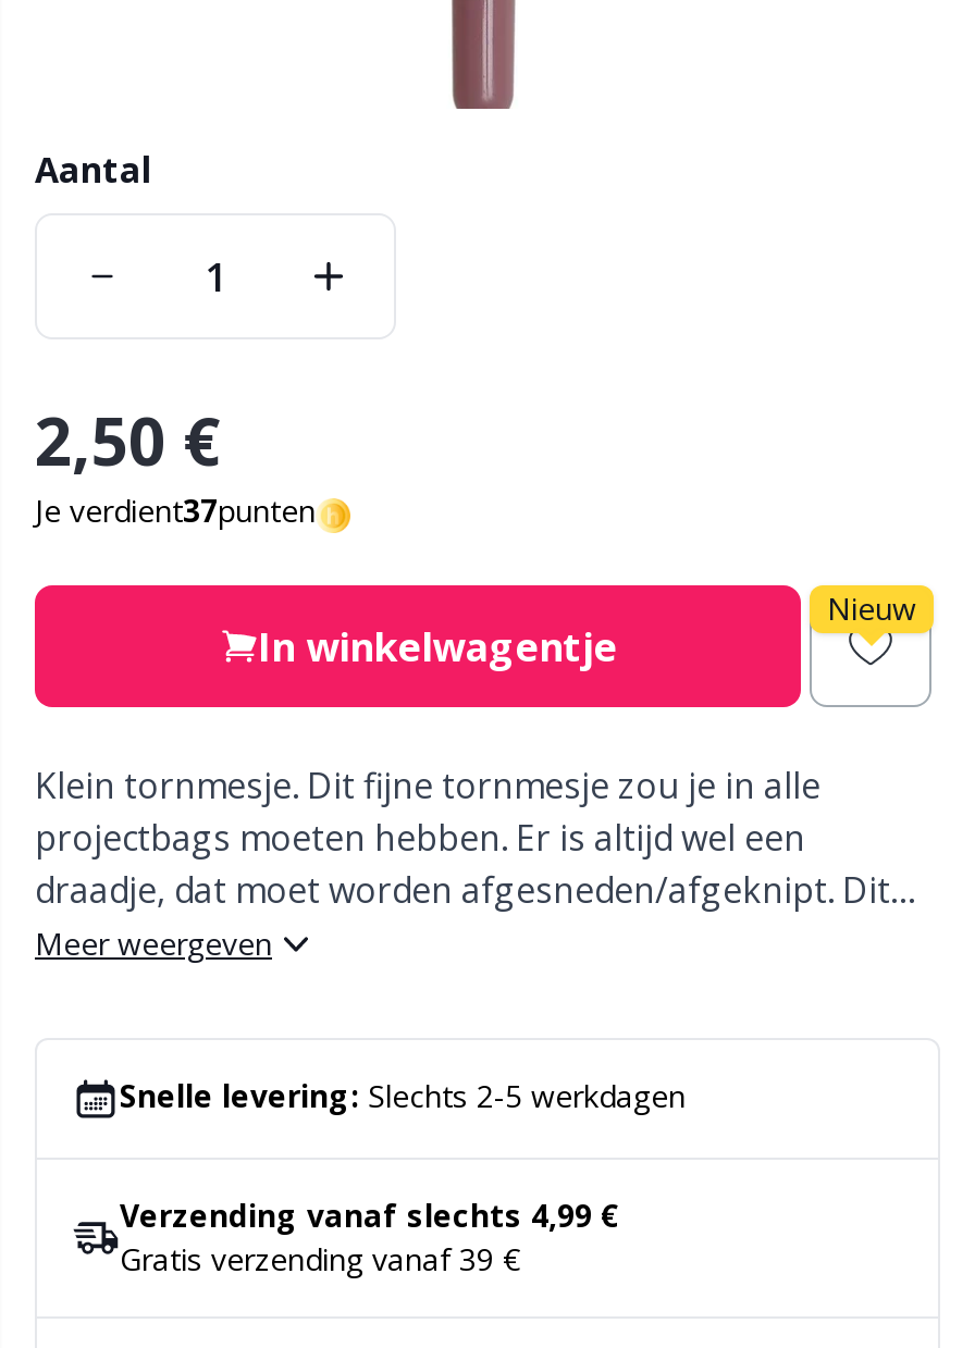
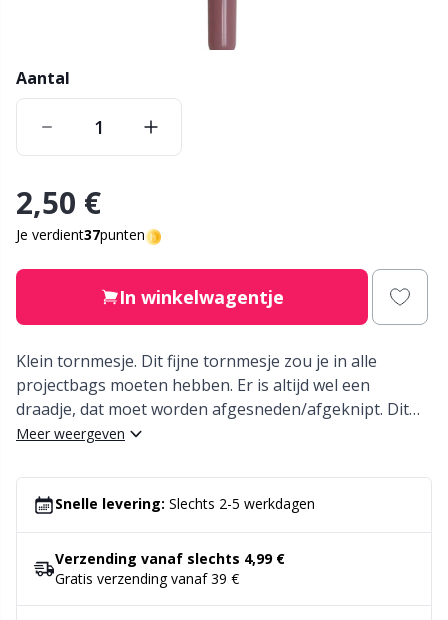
[827,588,916,629] Nieuw -> none

